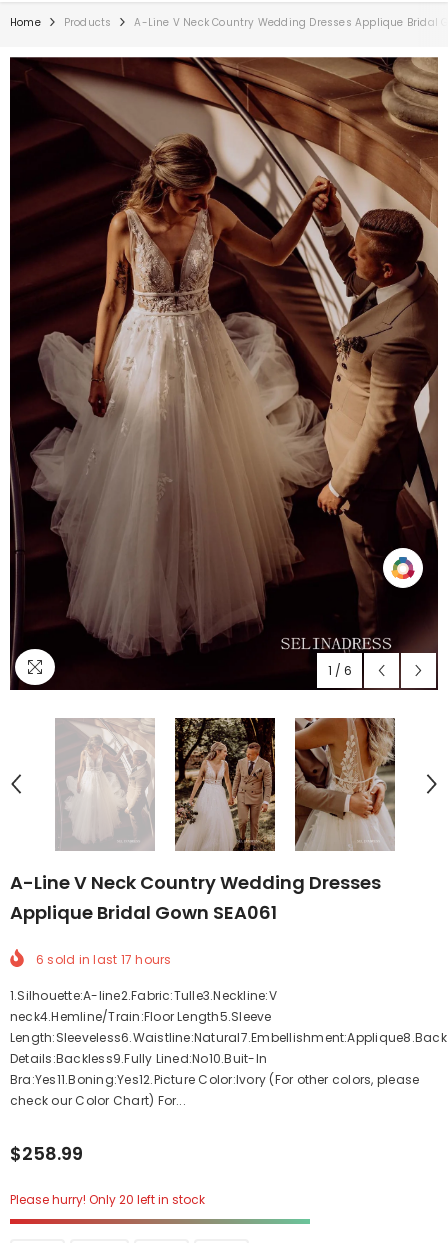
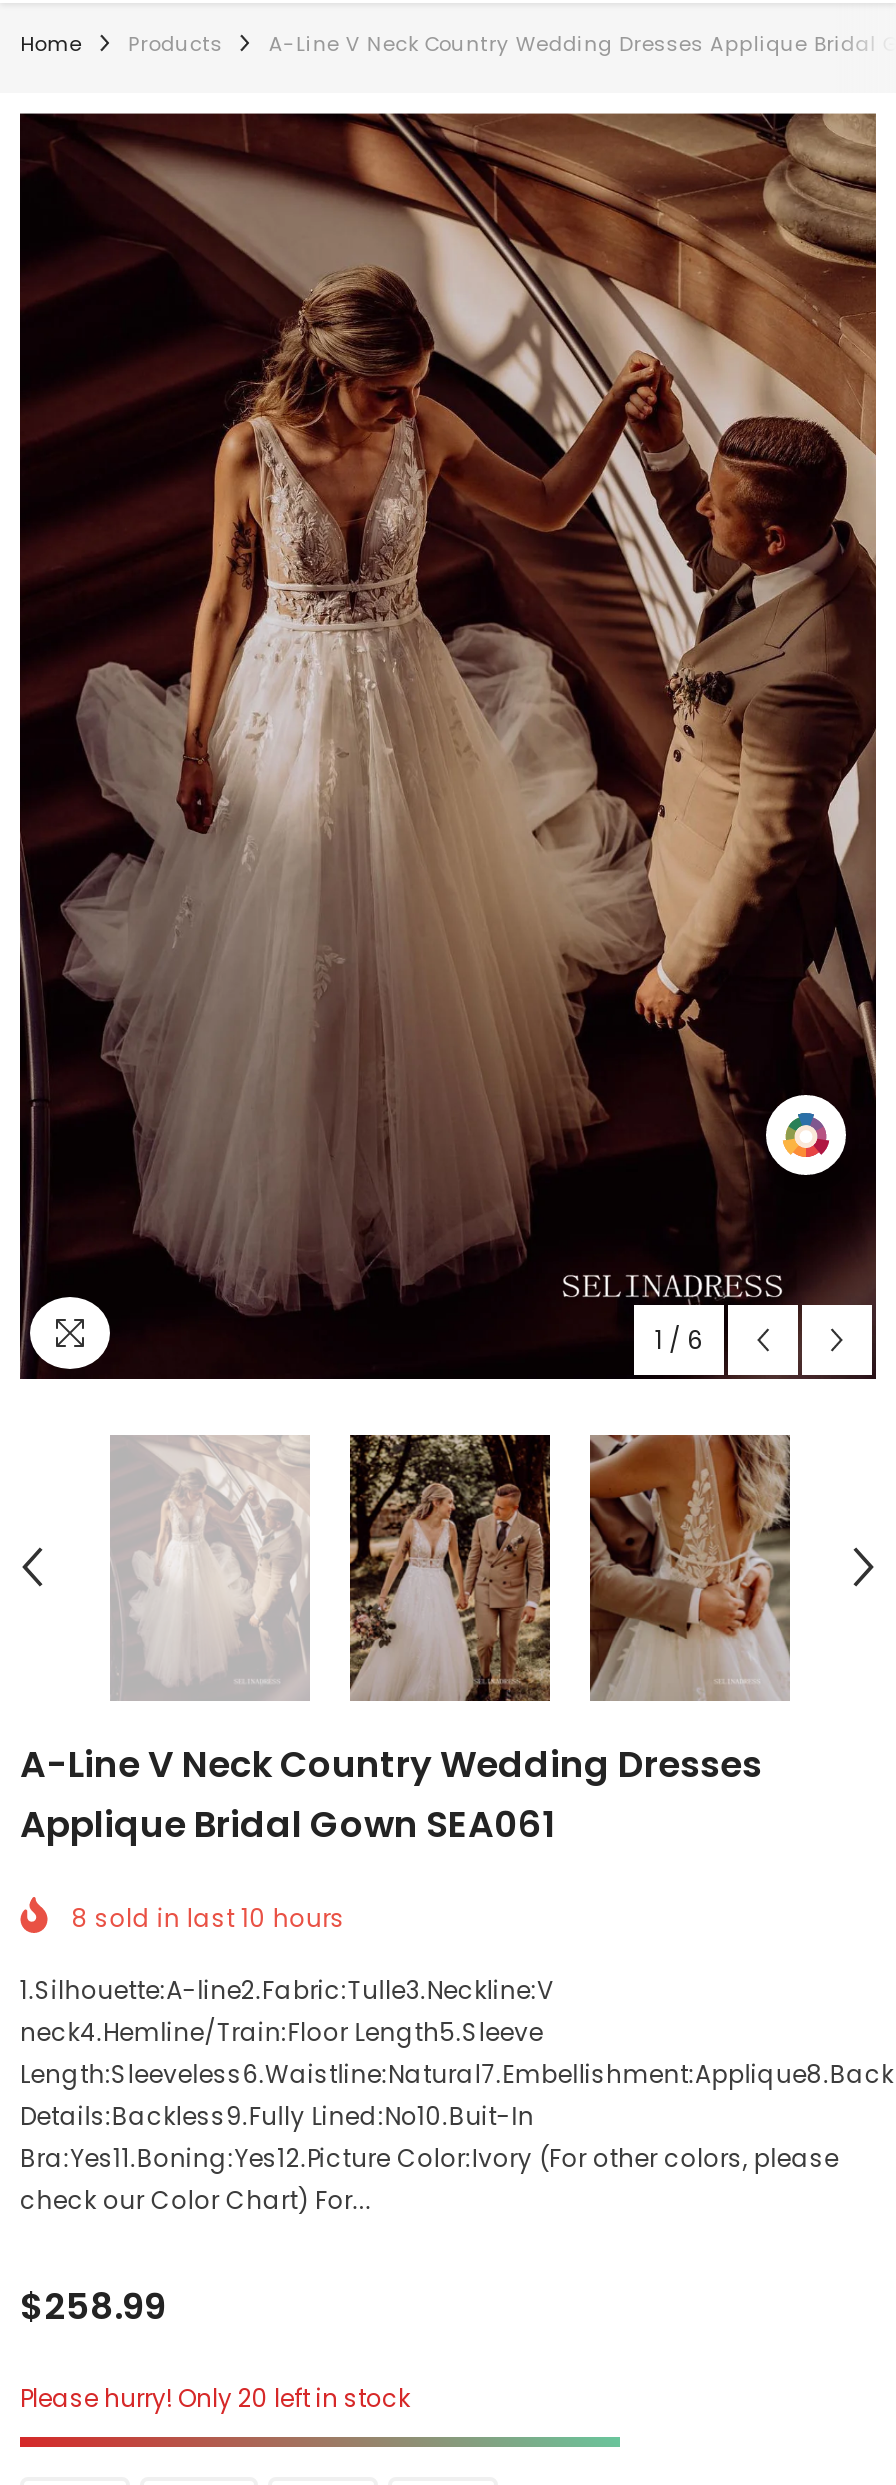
[36,951,172,968] 6 sold in last 17 hours -> [72,1901,345,1935] 8 sold in last 10 hours

